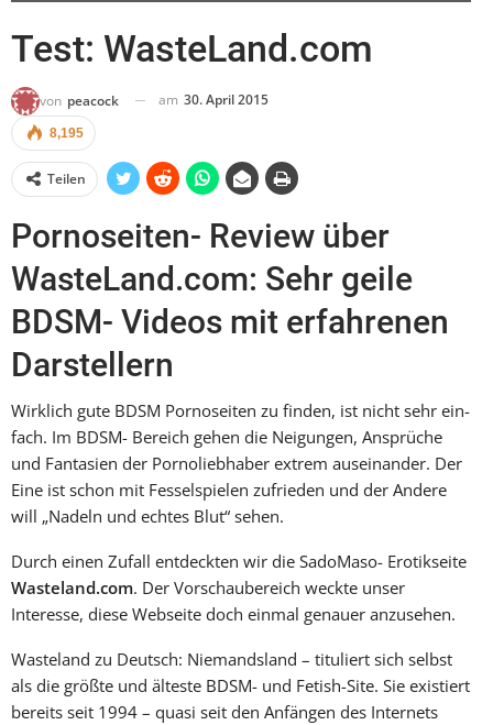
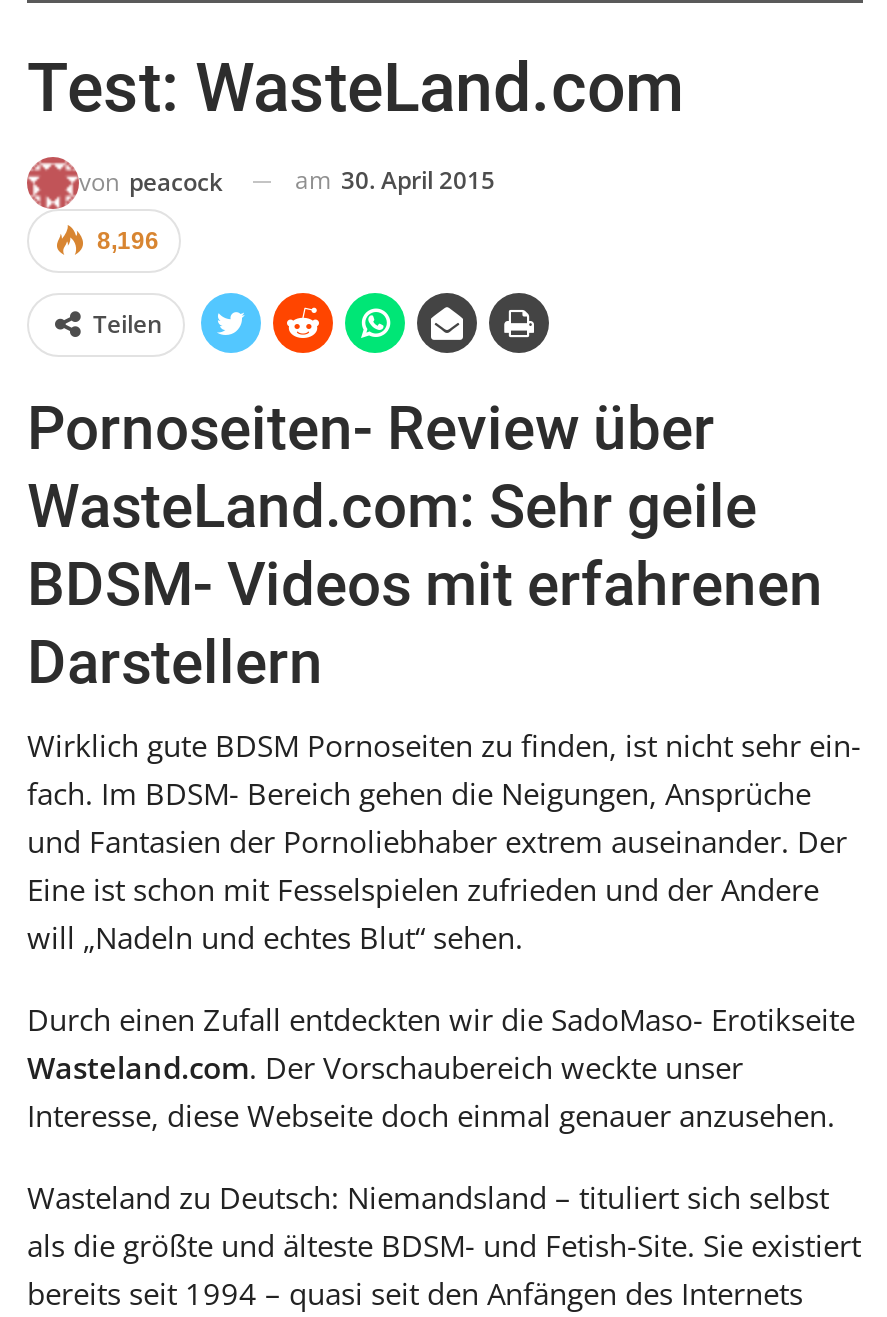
[50,125,84,141] 8,195 -> [97,227,159,255] 8,196

